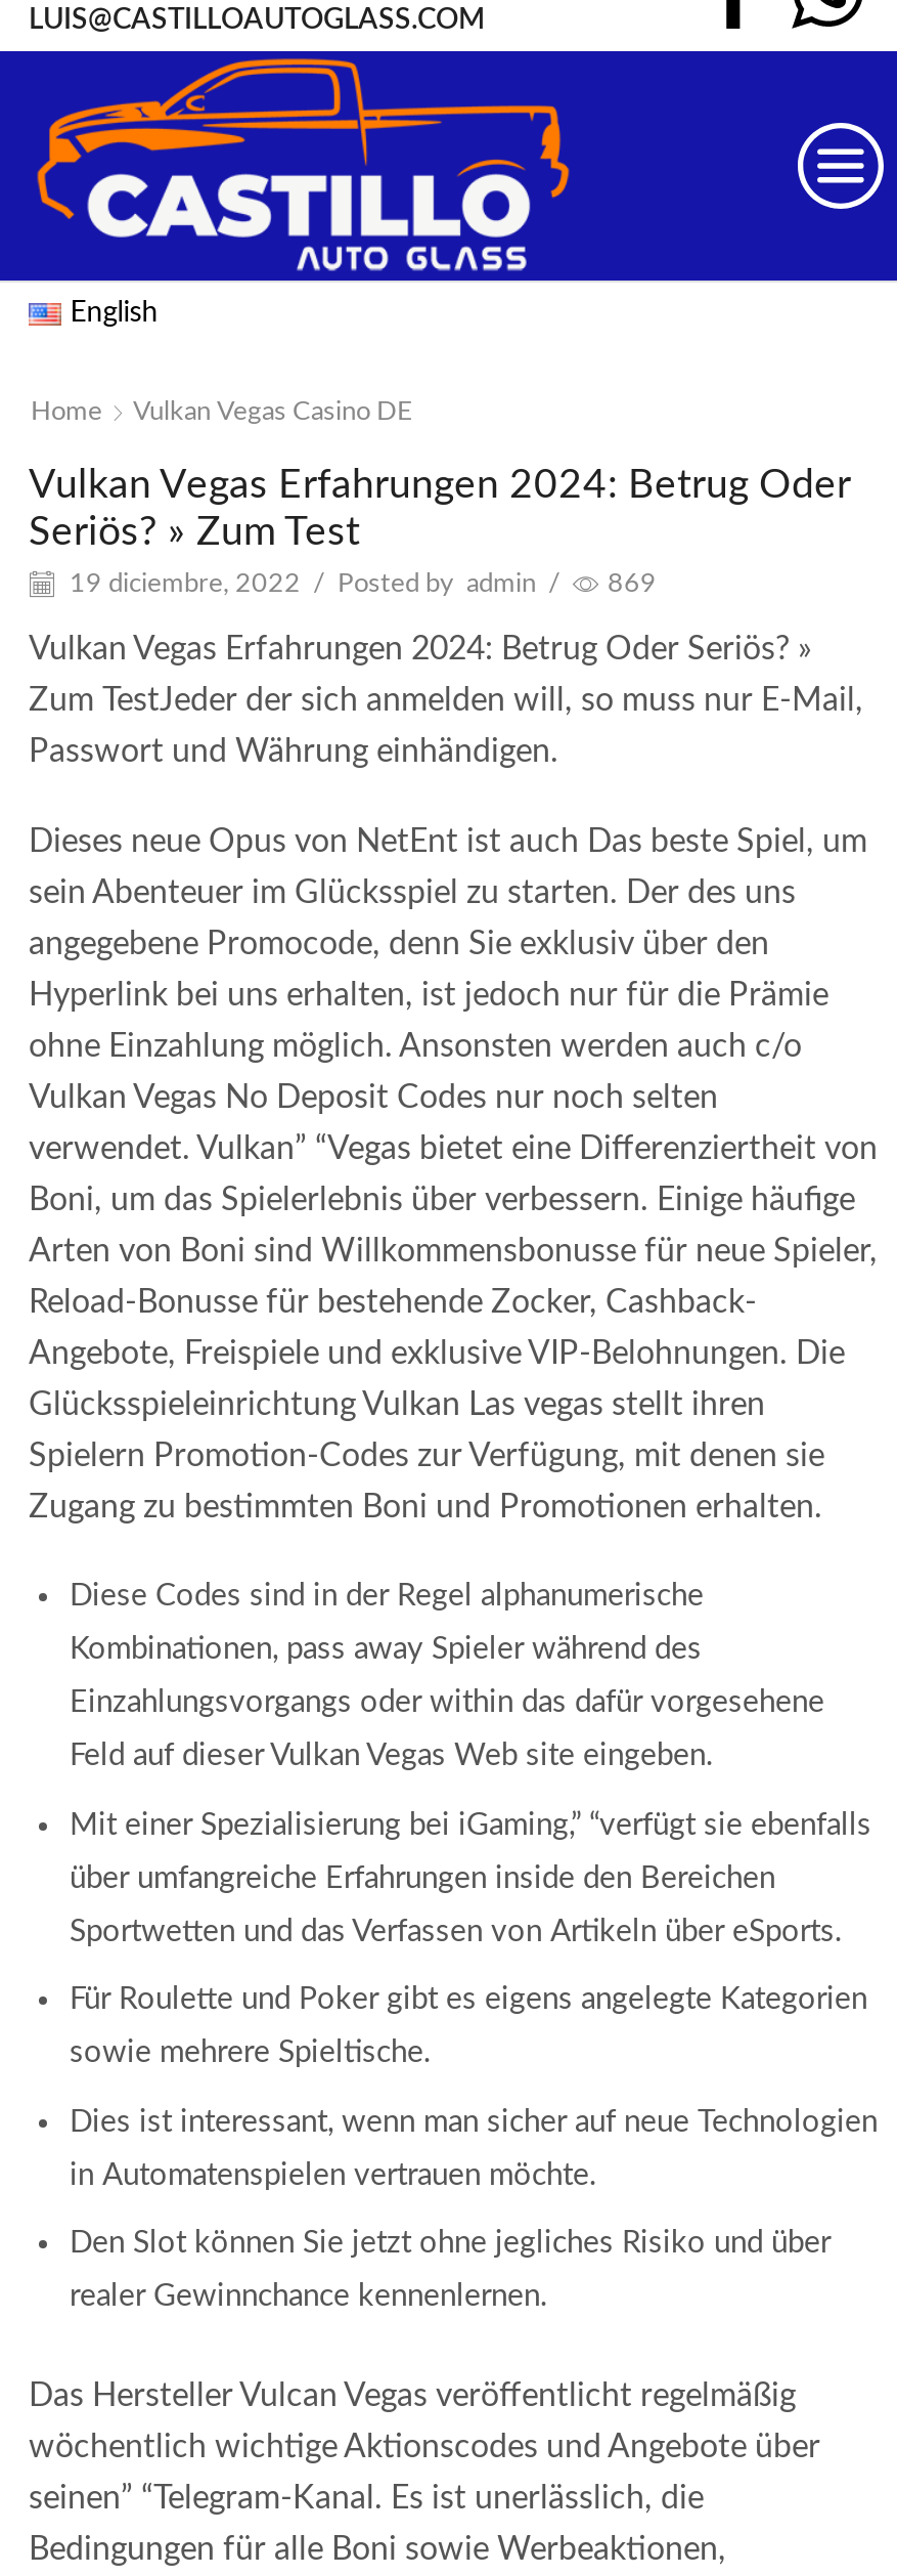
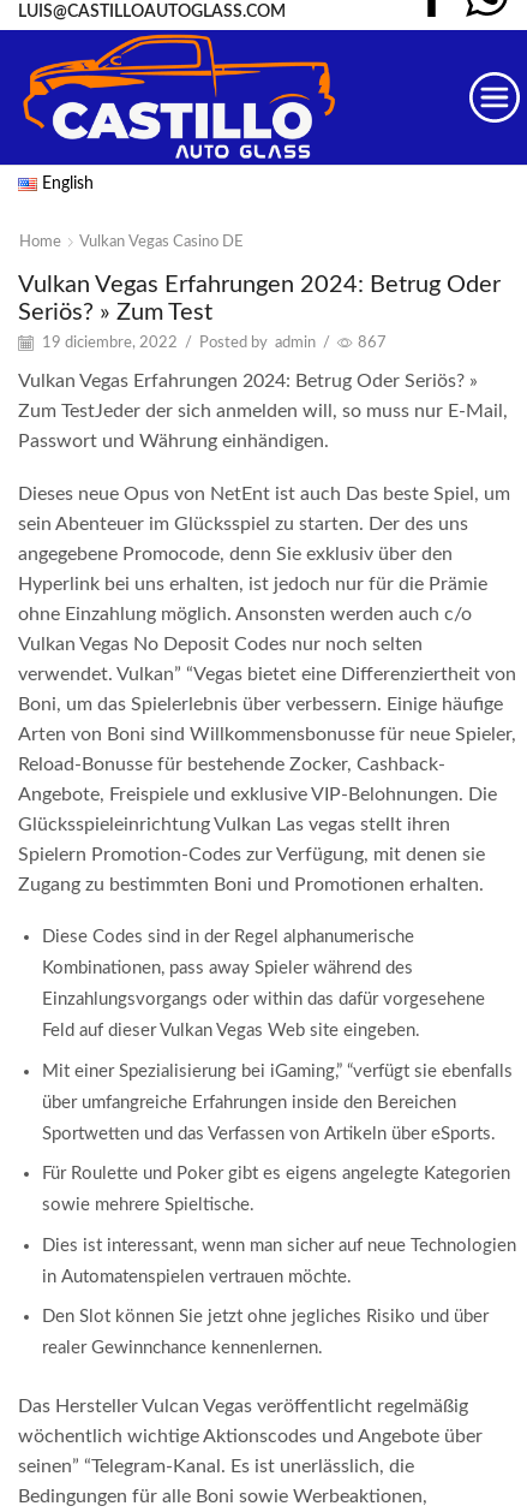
[63,571,657,598] 19 diciembre, 2022 / Posted by admin / 869 -> [38,335,387,351] 19 diciembre, 2022 / Posted by admin / 867

